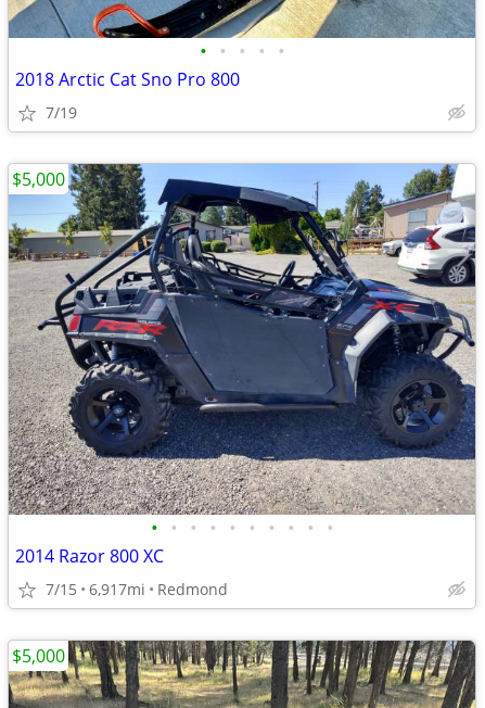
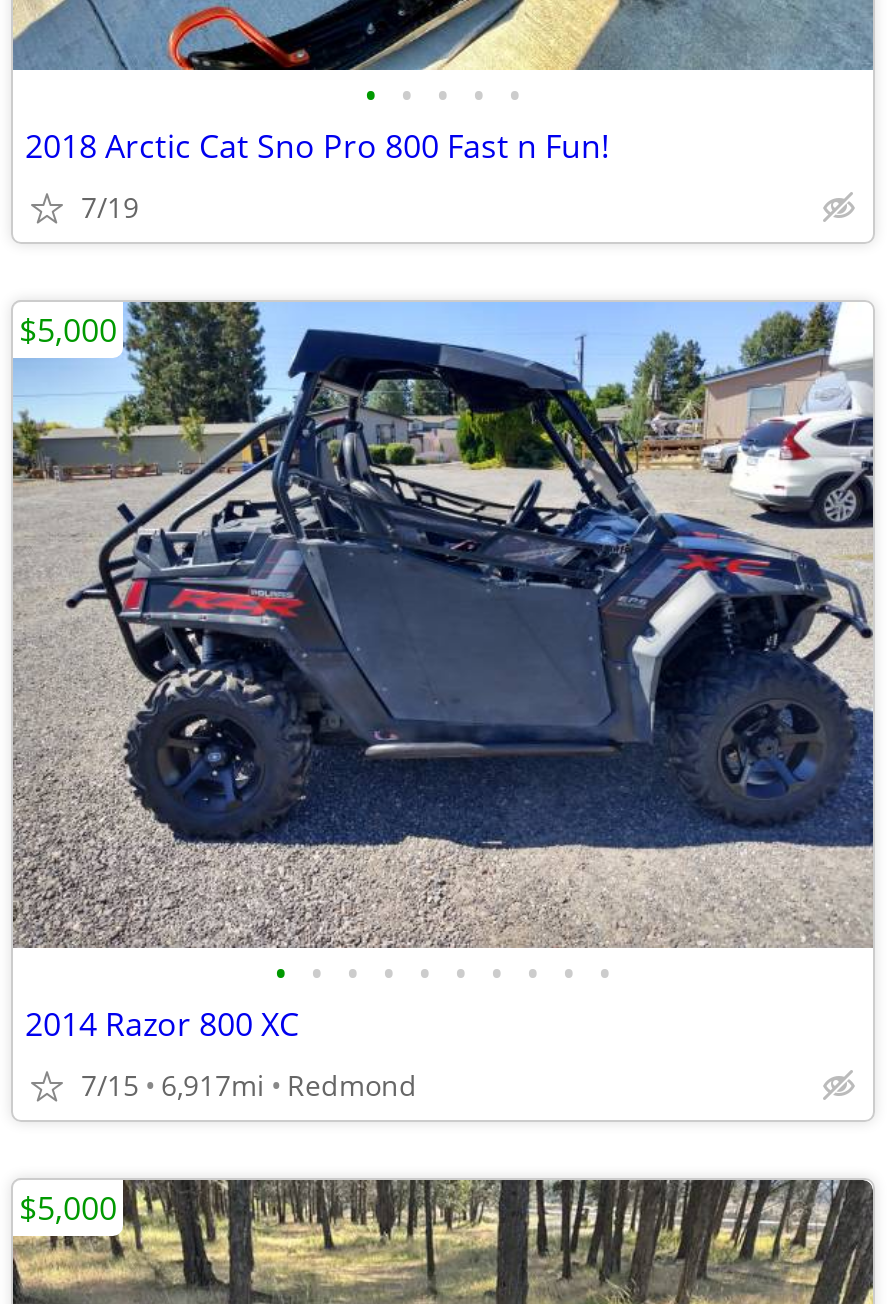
[15,67,240,91] 2018 Arctic Cat Sno Pro 800 -> [25,124,609,168] 2018 Arctic Cat Sno Pro 800 Fast n Fun!

